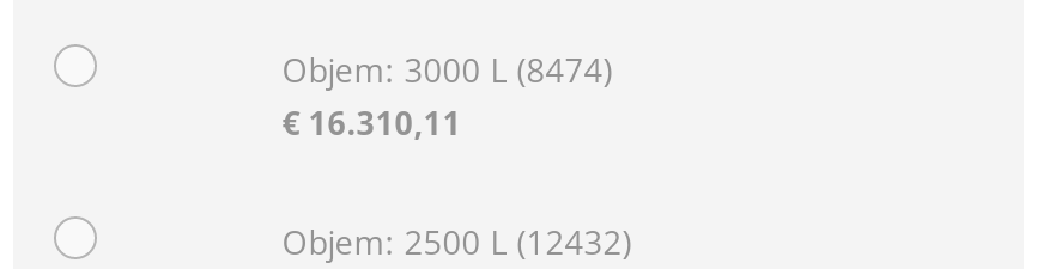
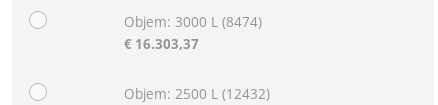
[282,100,462,143] €16.310,11 -> [124,34,199,52] €16.303,37

